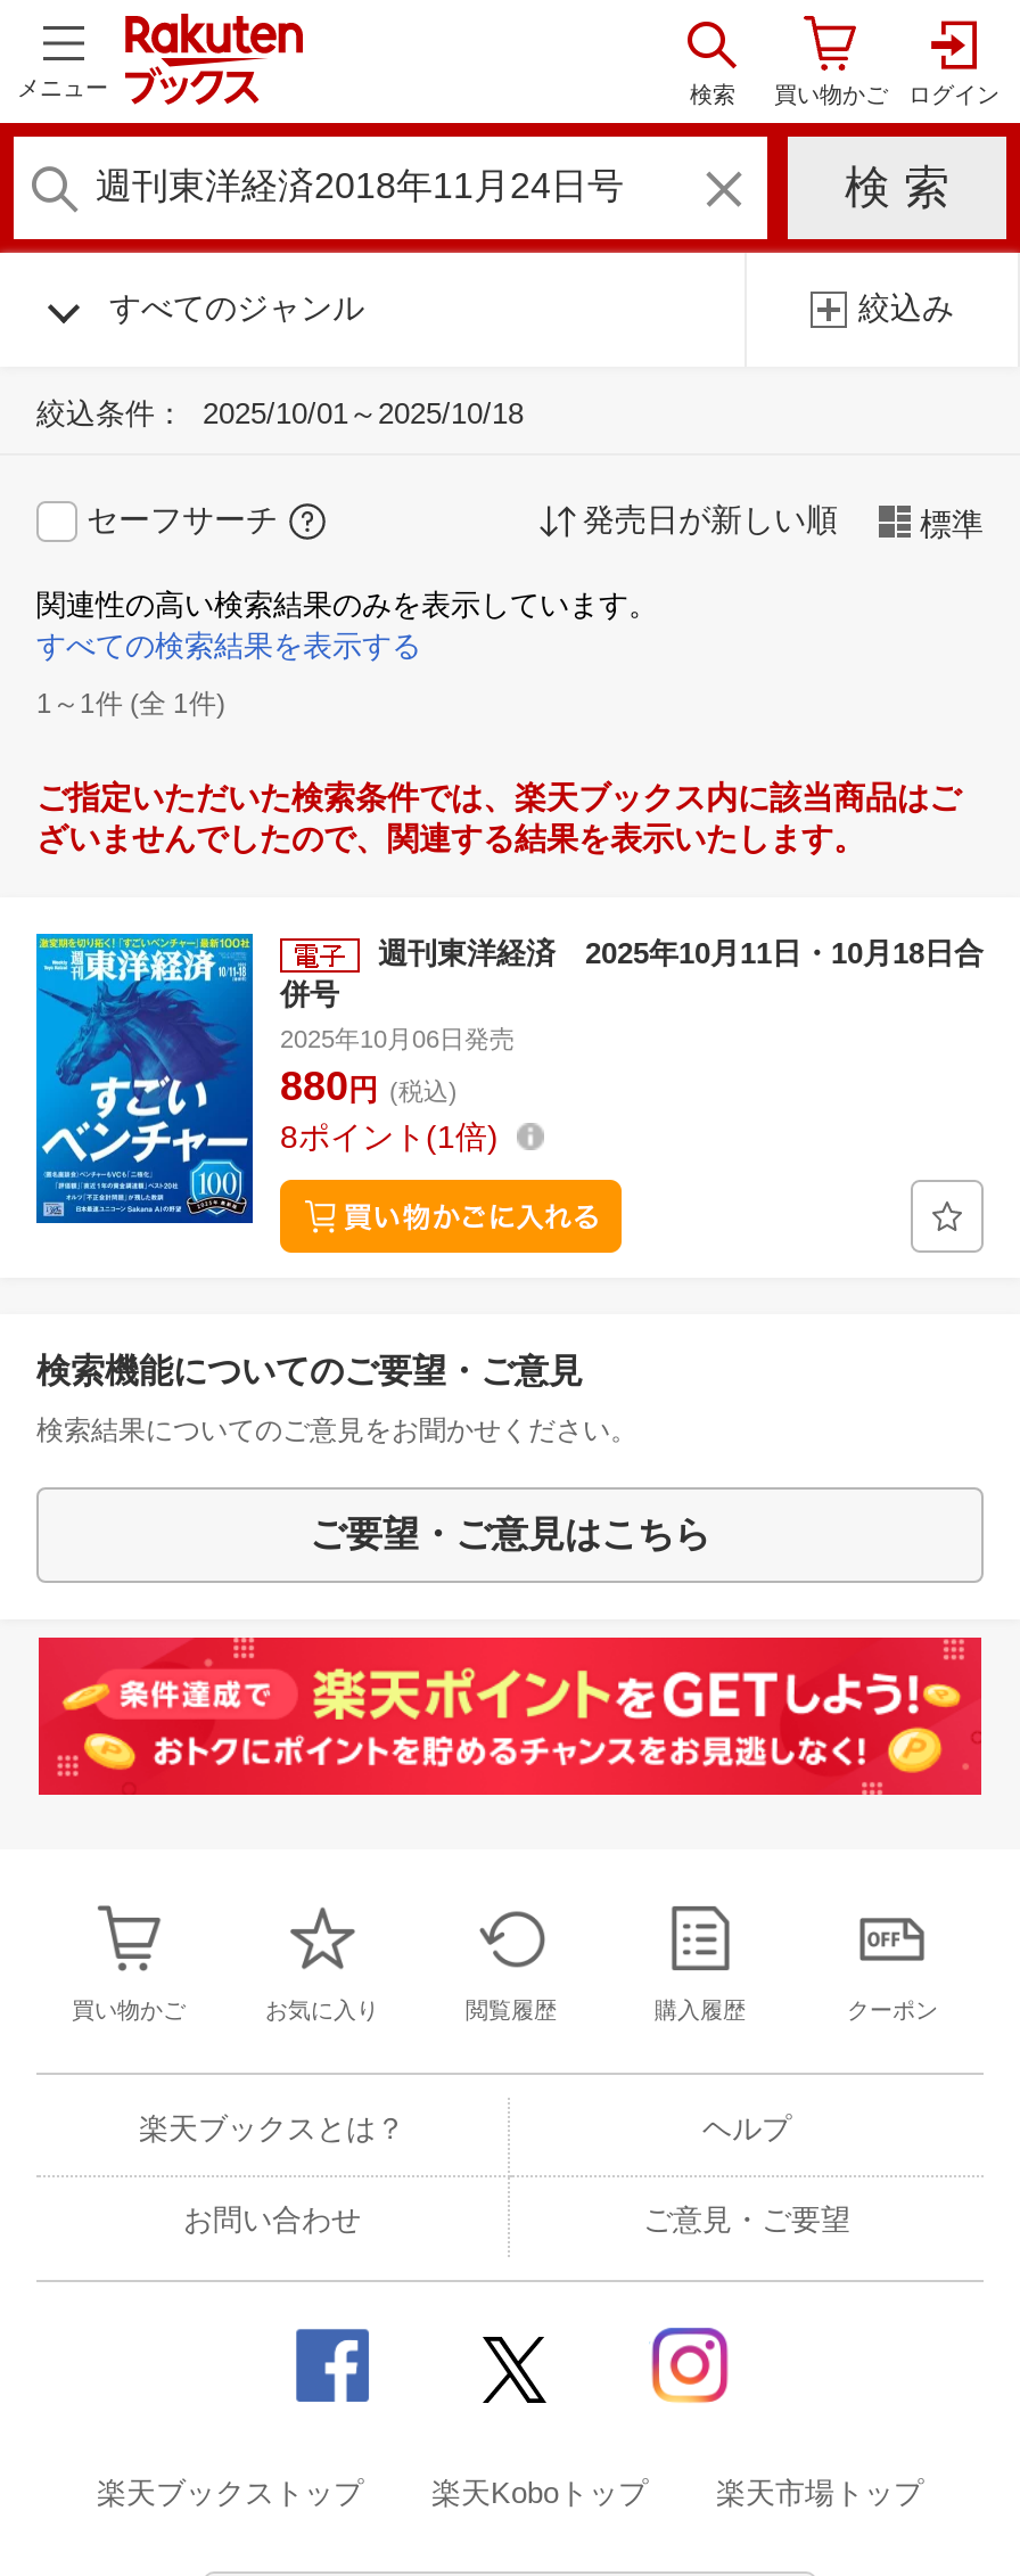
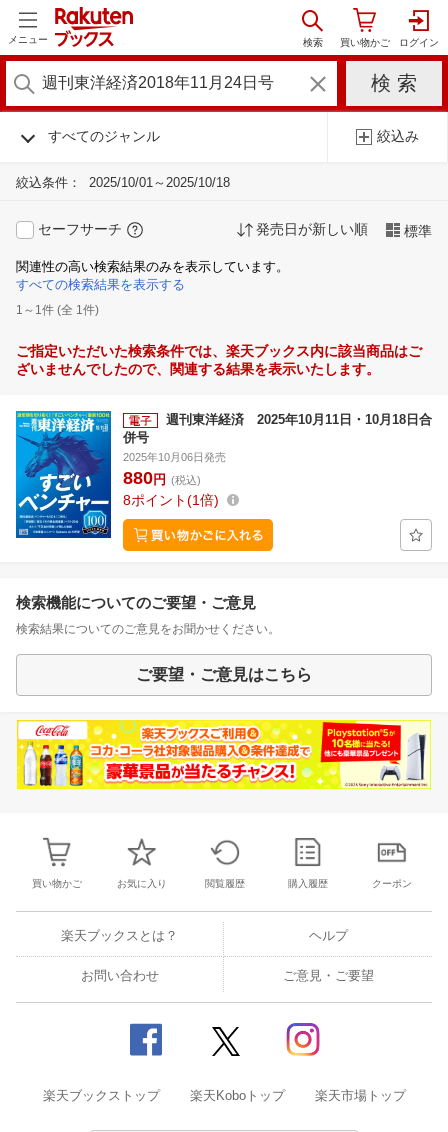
[36,1635,984,1797] [image] -> [16,719,432,790] [image]

